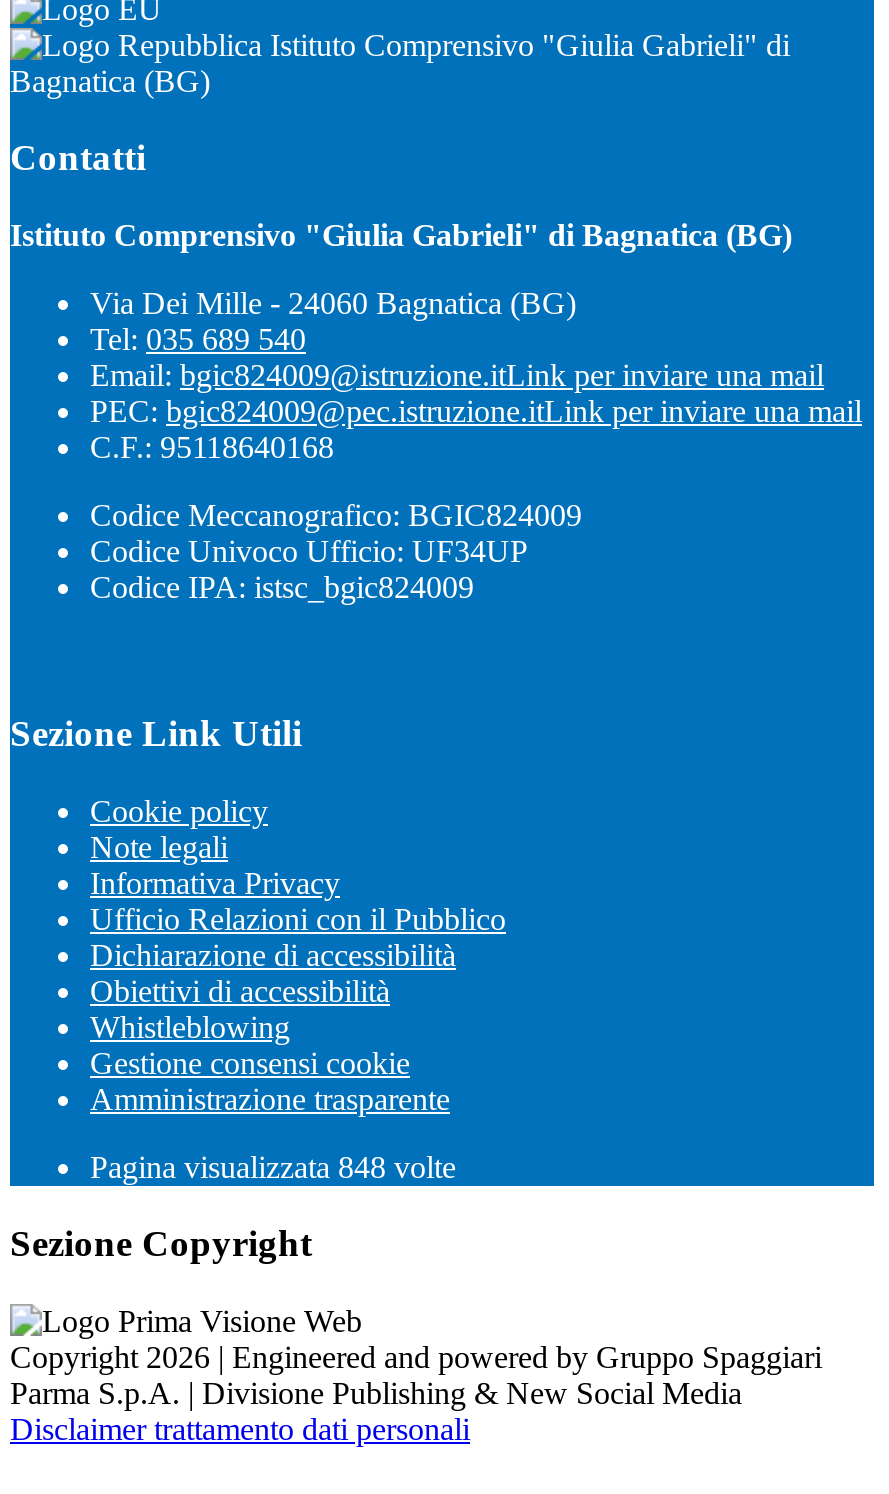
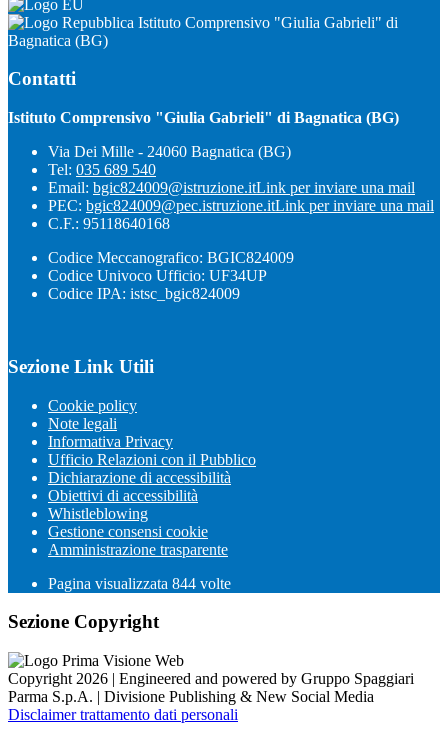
[90,1149,456,1183] Pagina visualizzata 848 volte -> [48,574,231,591] Pagina visualizzata 844 volte

